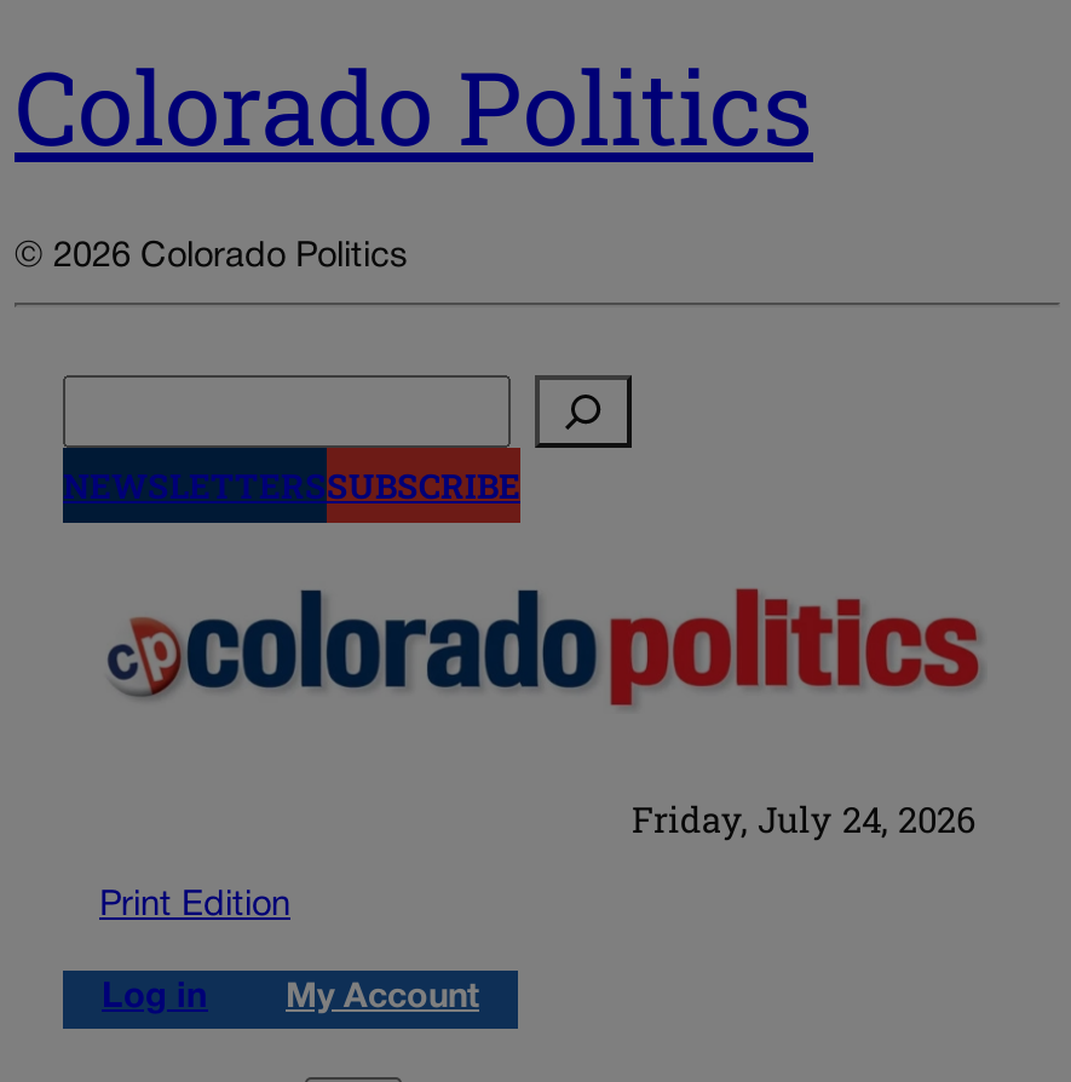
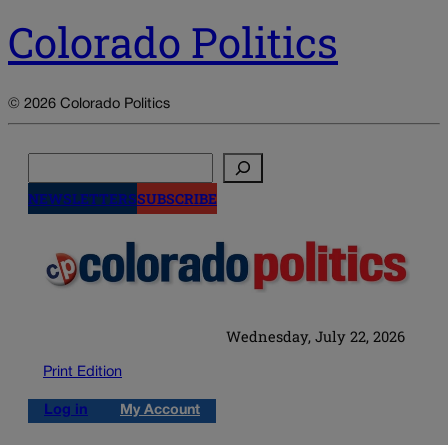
[632,796,975,842] Friday, July 24, 2026 -> [226,327,405,346] Wednesday, July 22, 2026

